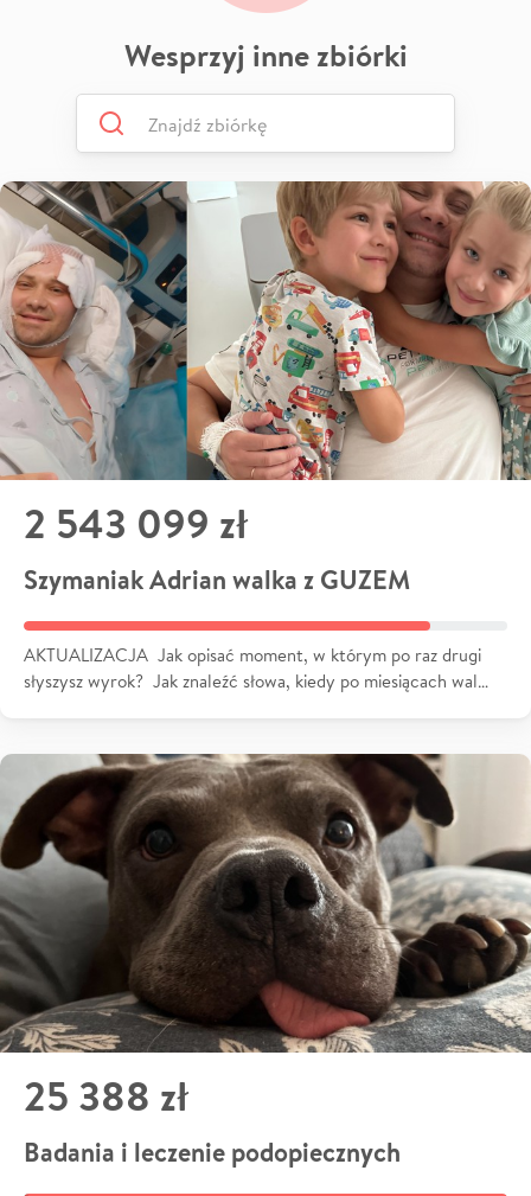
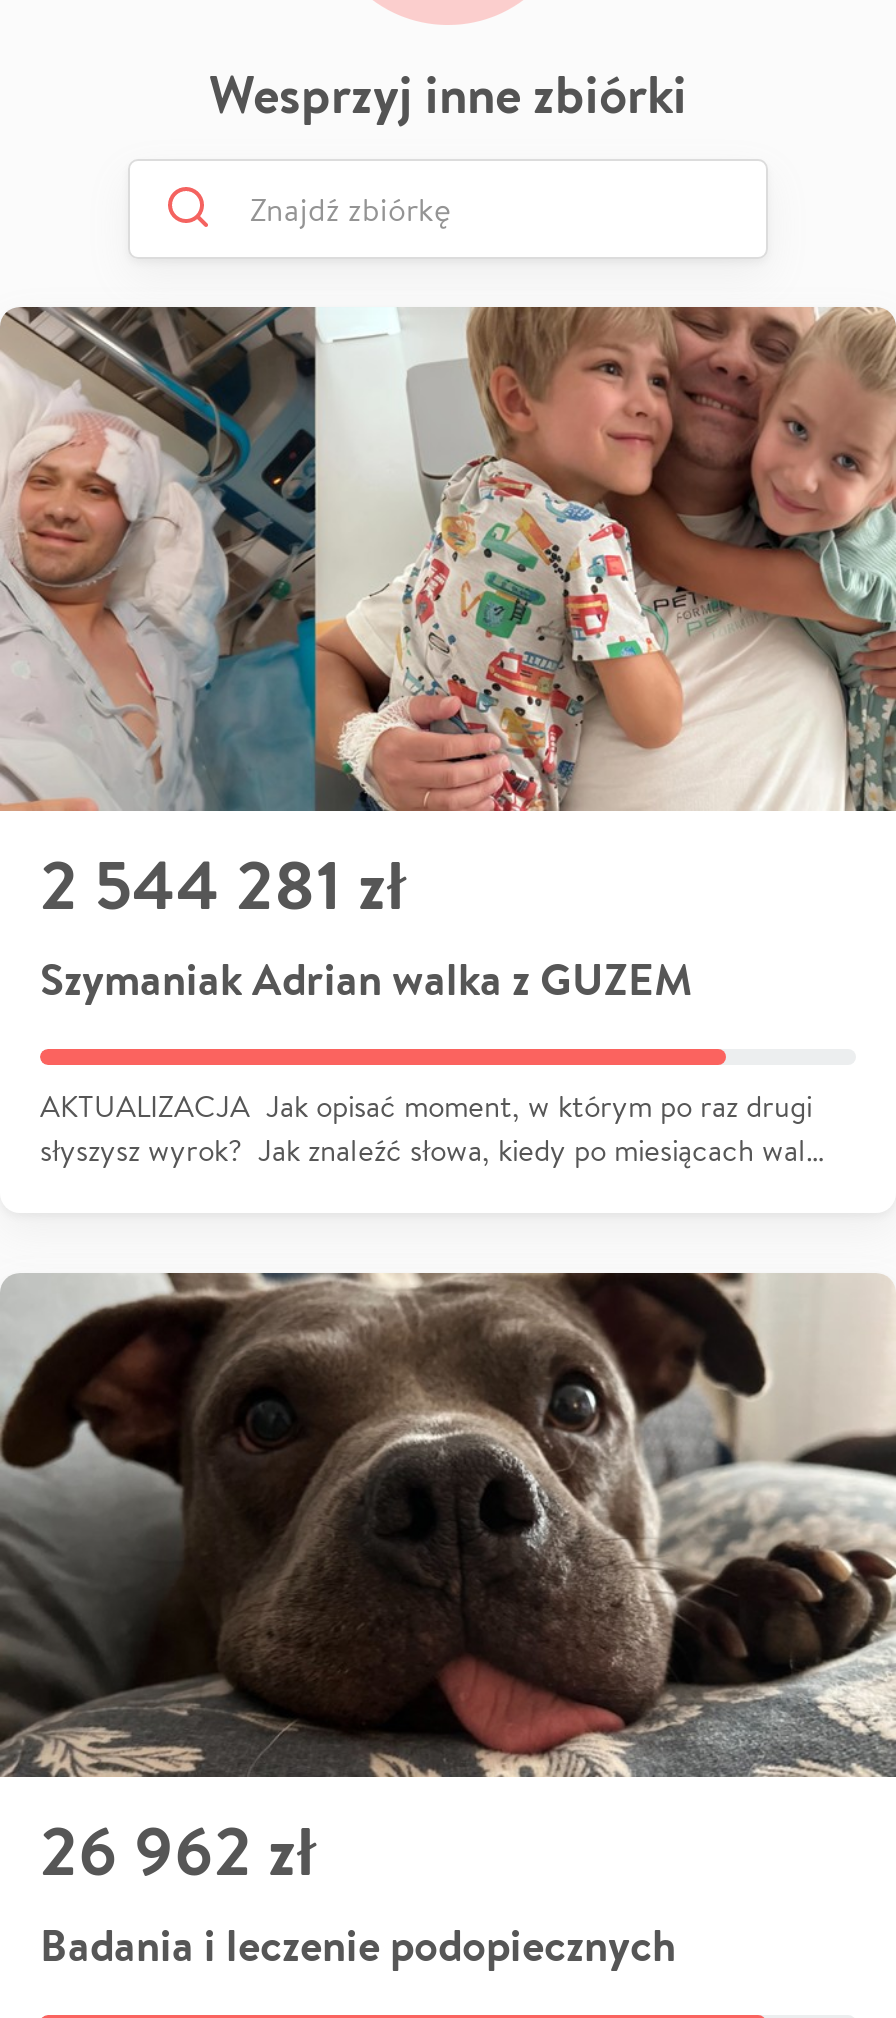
[24,496,248,551] 2 543 099 zł -> [40,836,406,930] 2 544 281 zł
[24,1068,188,1124] 25 388 zł -> [40,1803,316,1897] 26 962 zł

